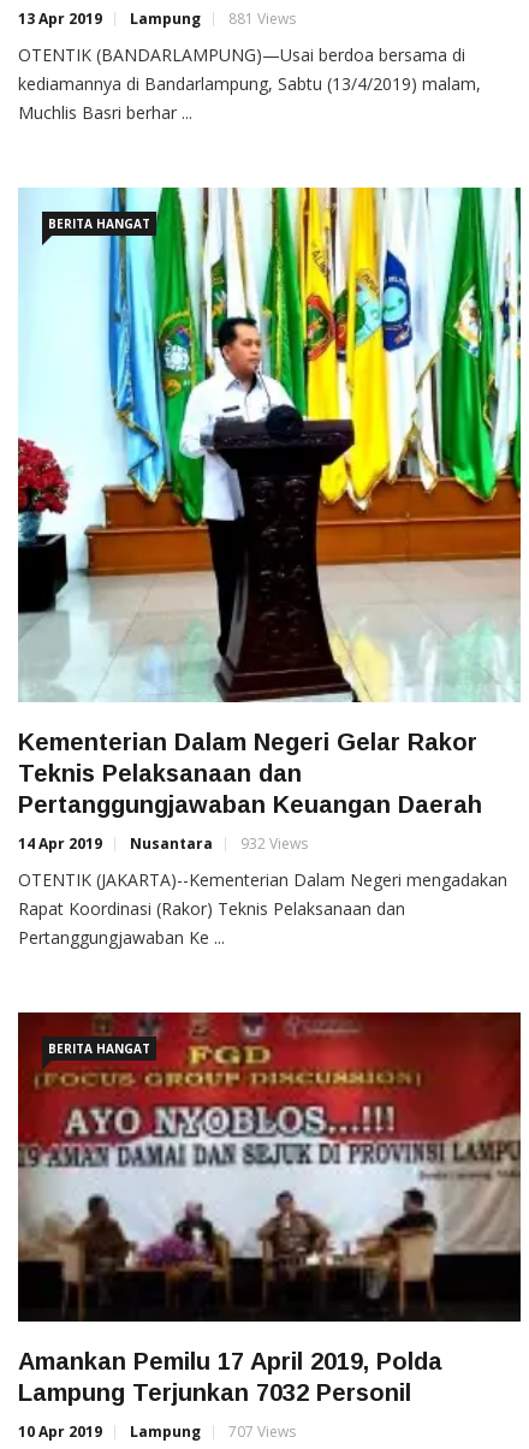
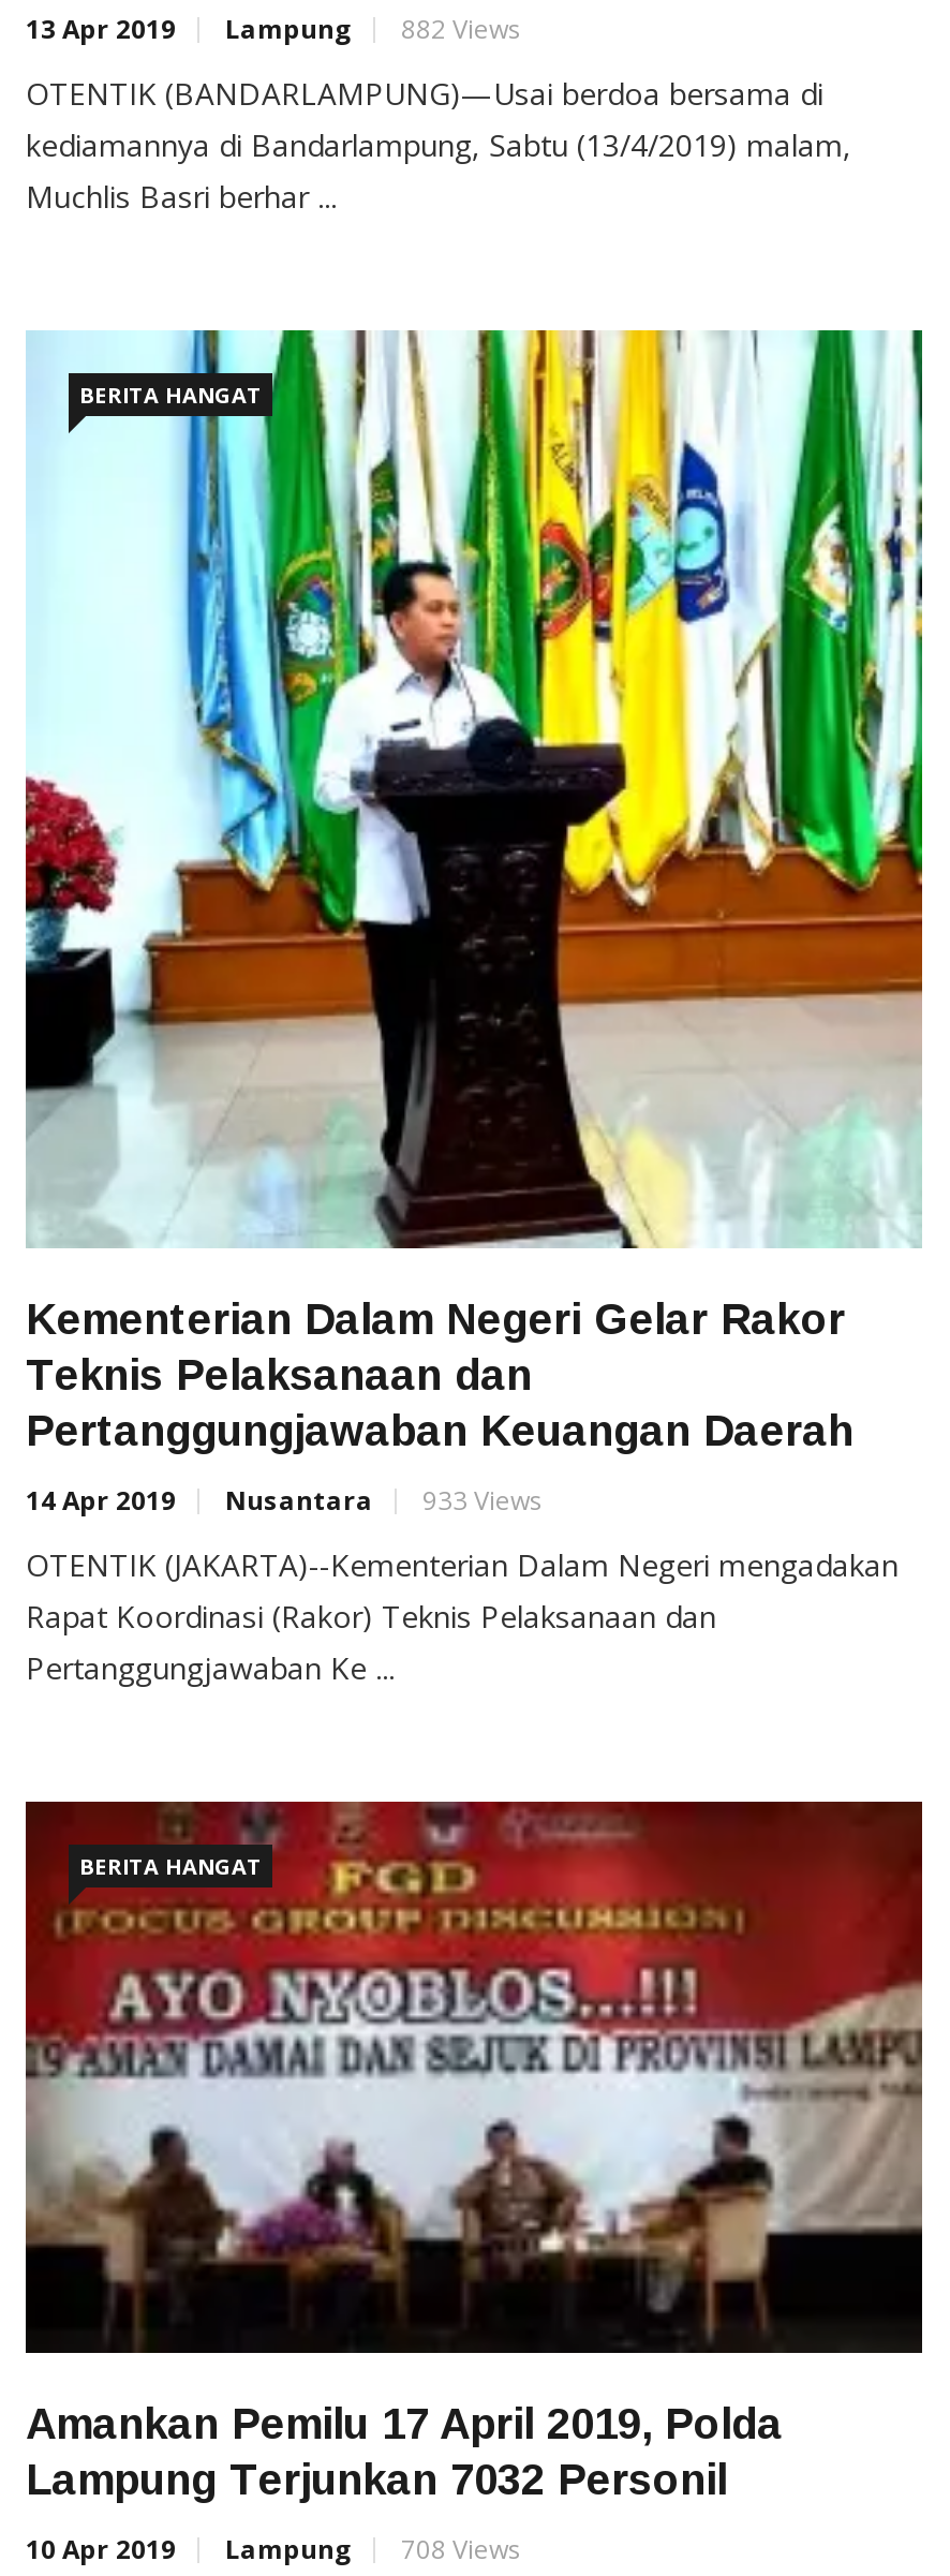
[18,9,296,29] 13 Apr 2019 Lampung 881 Views -> [26,12,521,48] 13 Apr 2019 Lampung 882 Views
[18,834,308,854] 14 Apr 2019 Nusantara 932 Views -> [26,1483,543,1519] 14 Apr 2019 Nusantara 933 Views
[18,1421,296,1441] 10 Apr 2019 Lampung 707 Views -> [26,2530,521,2567] 10 Apr 2019 Lampung 708 Views

